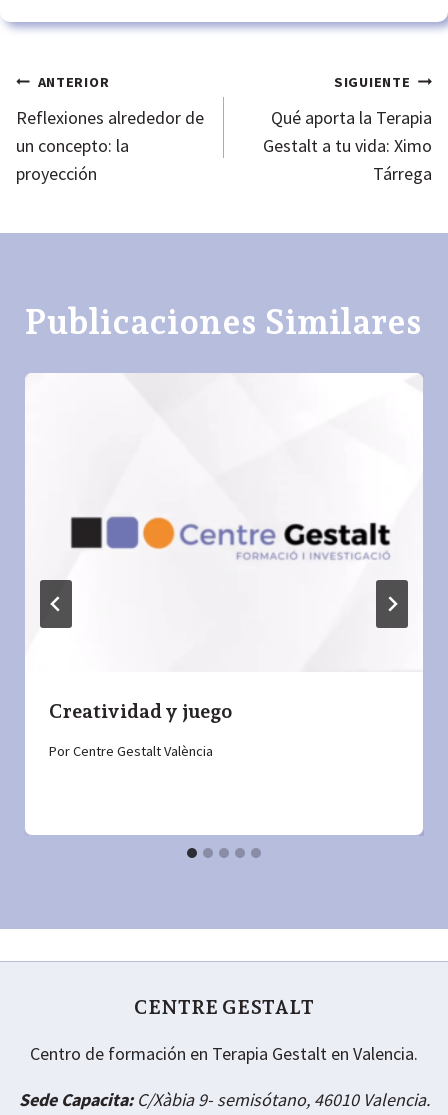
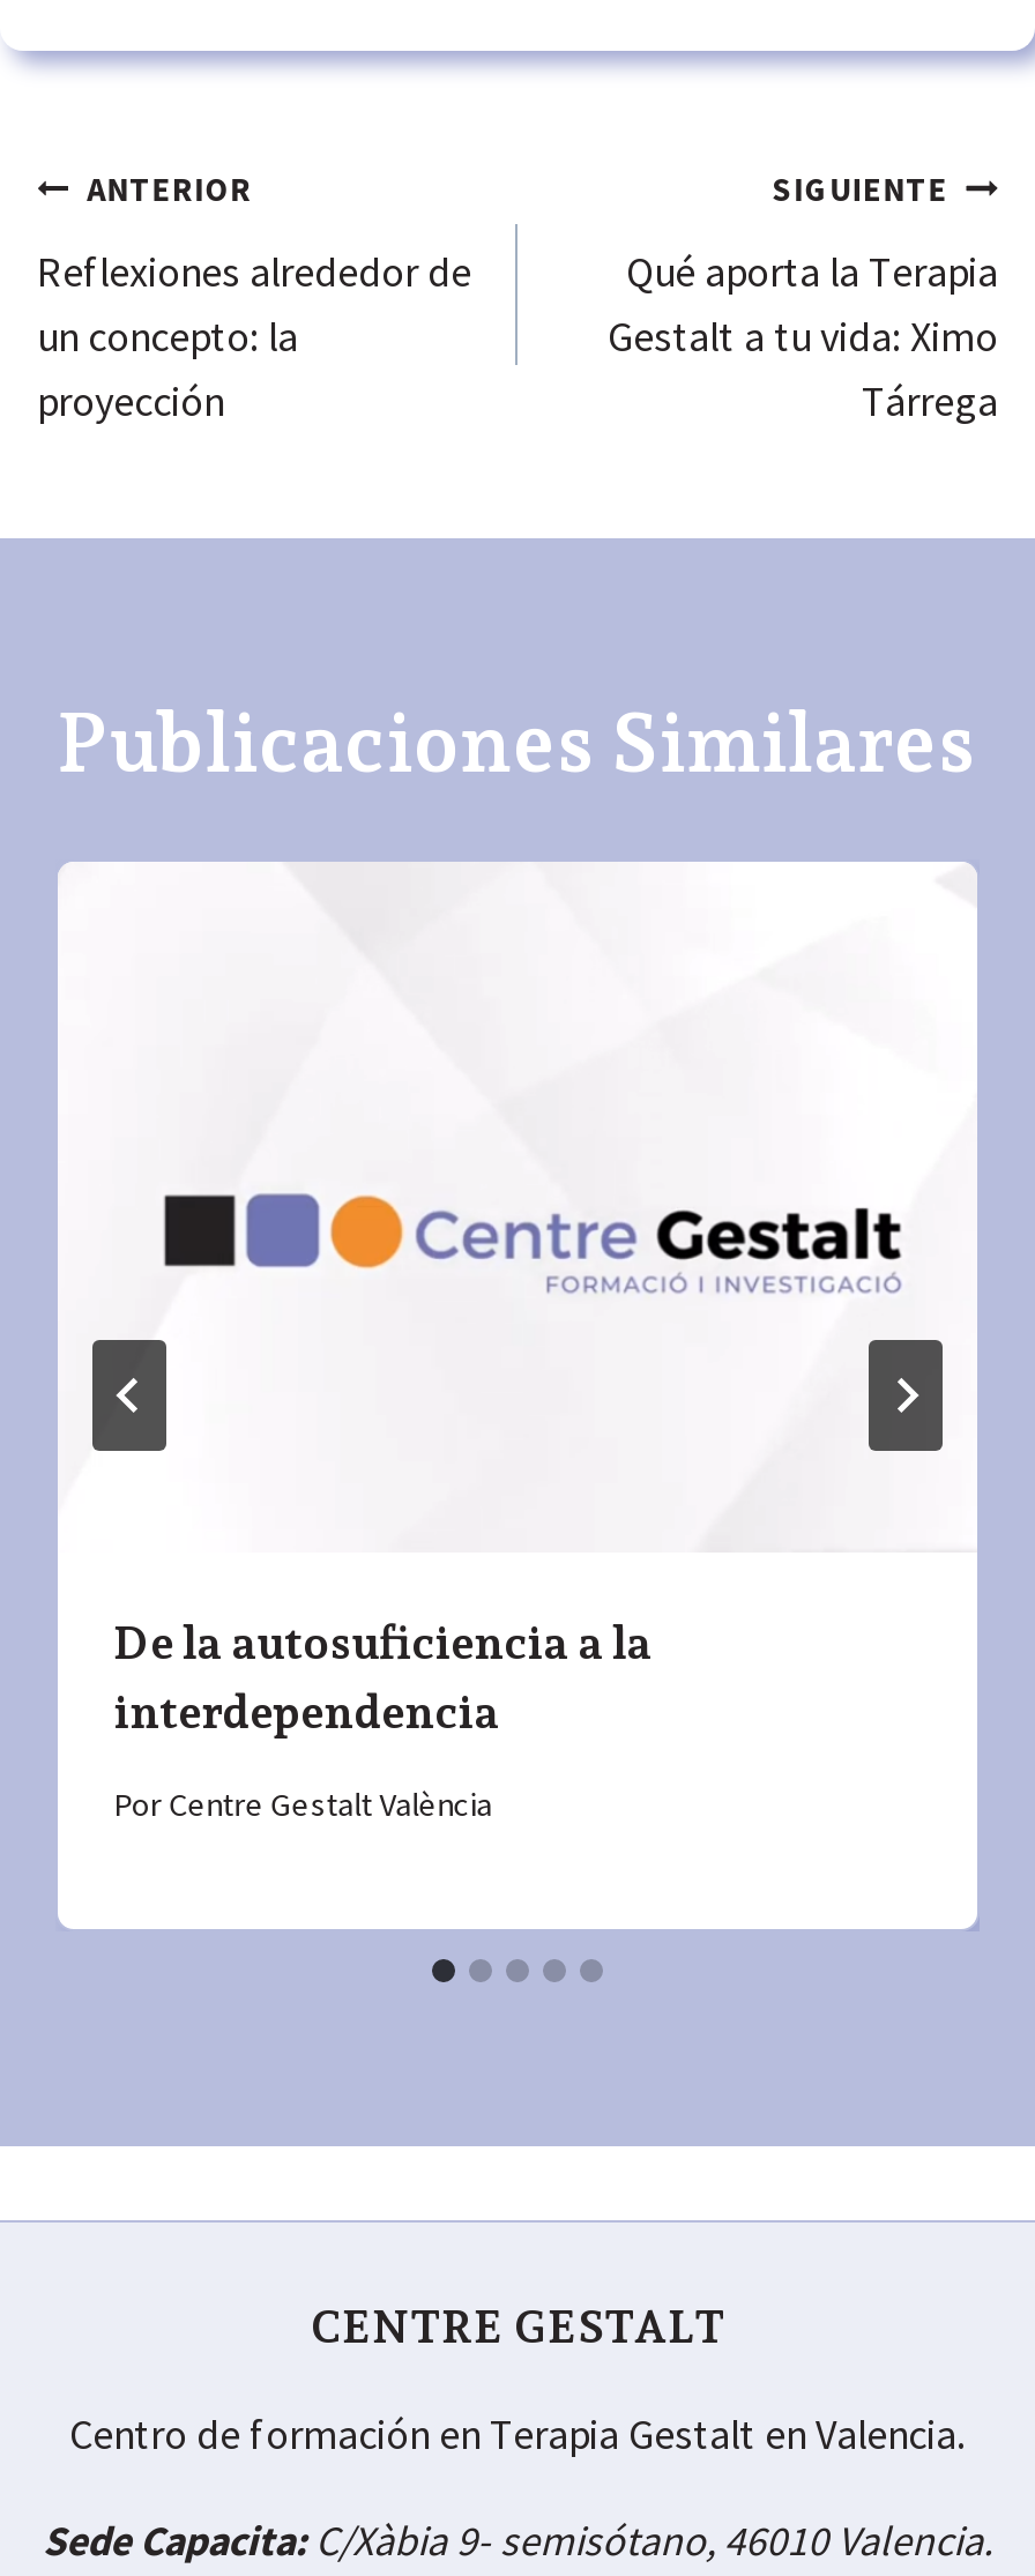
[49,699,233,723] Creatividad y juego -> [113,1614,651,1739] De la autosuficiencia a la | interdependencia
moved [49,742,213,760] -> [113,1784,493,1825]: Por Centre Gestalt València

